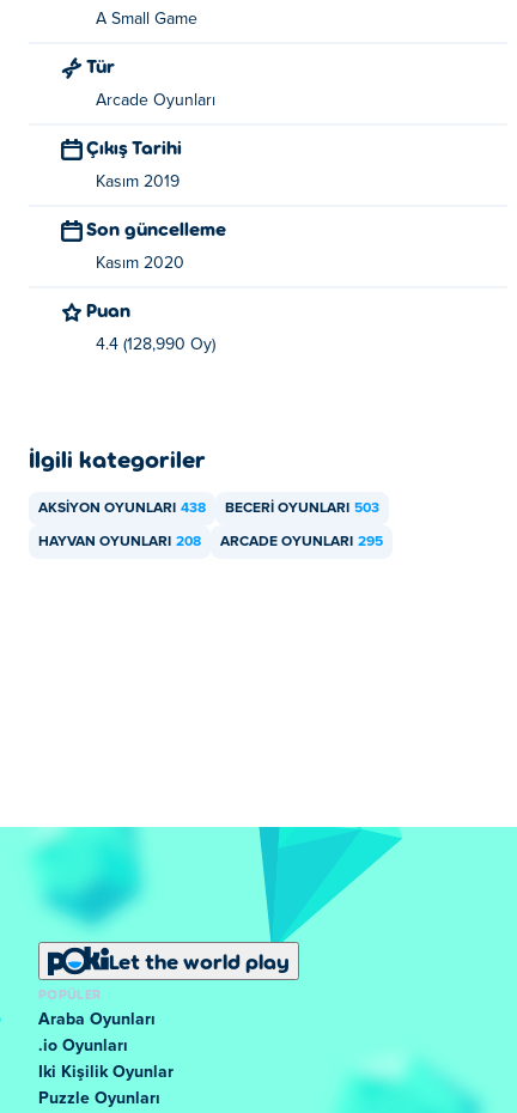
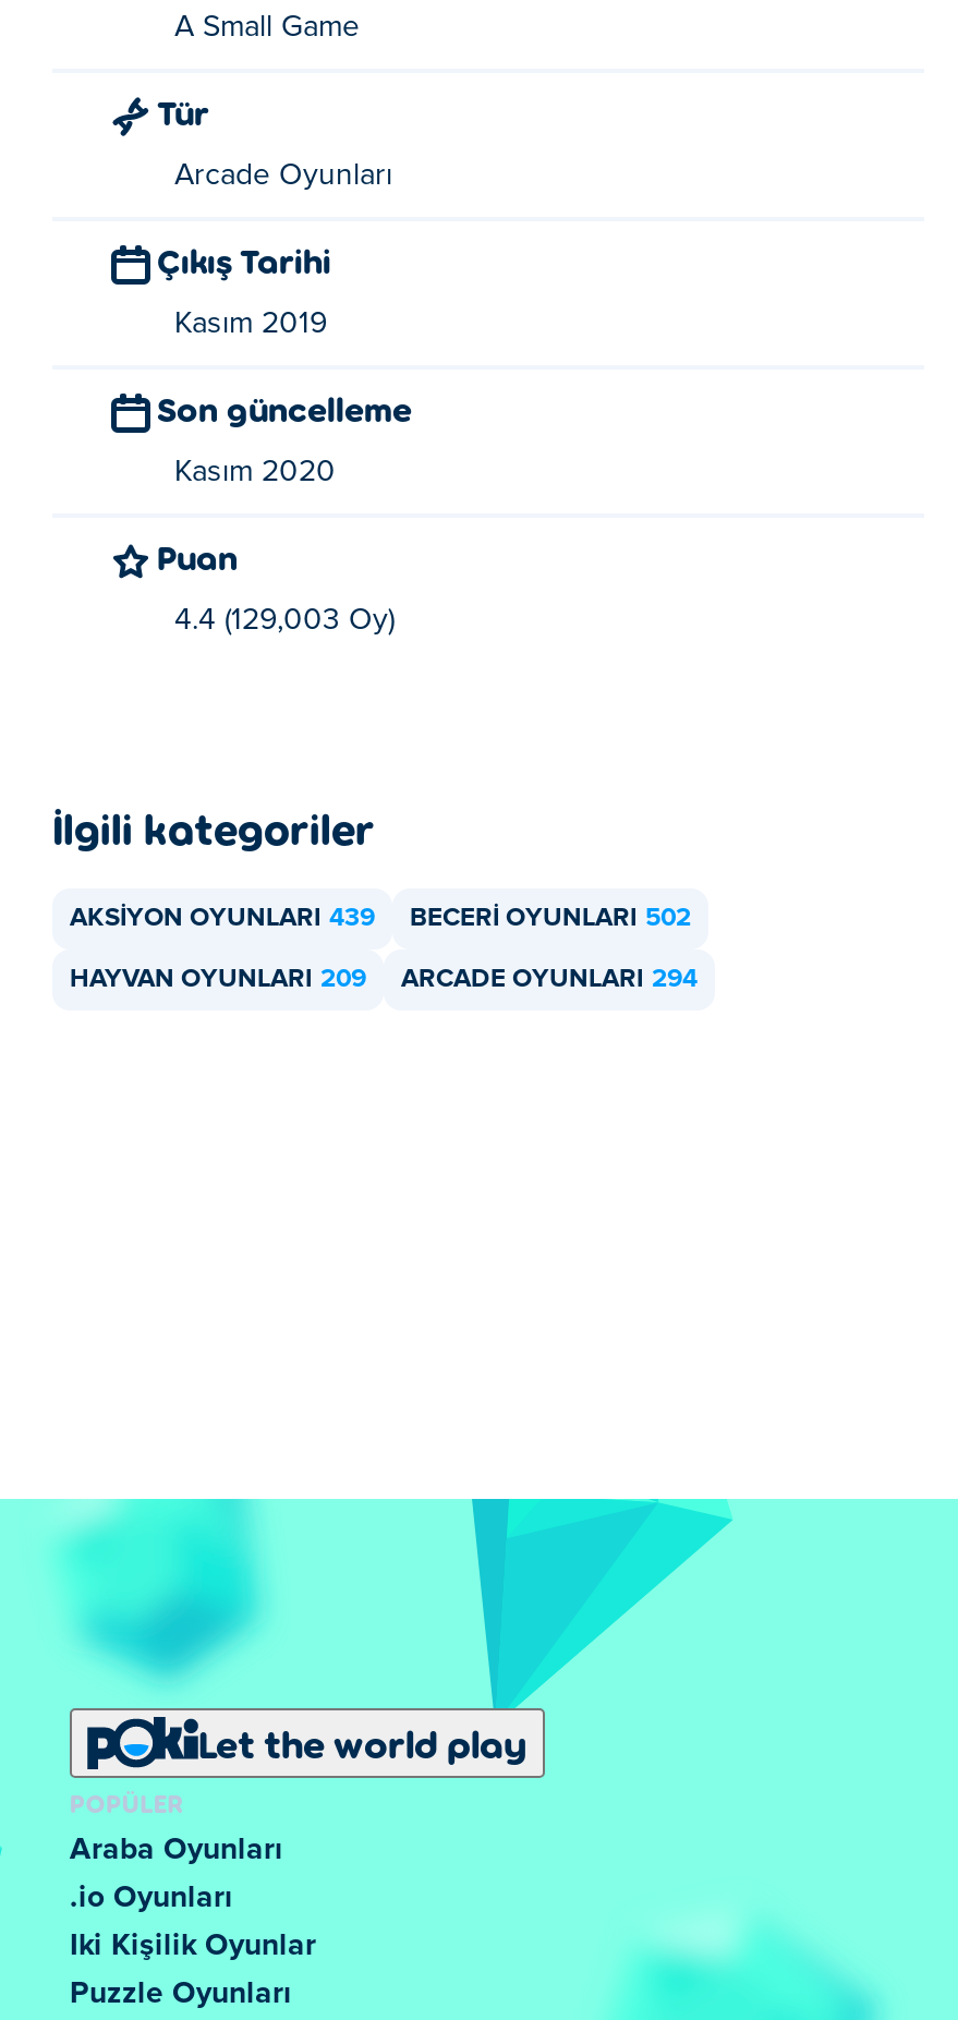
[96,336,215,353] 4.4 (128,990 Oy) -> [174,605,395,636] 4.4 (129,003 Oy)
[38,501,206,516] AKSIYON OYUNLARI 438 -> [70,906,375,932] AKSIYON OYUNLARI 439
[225,501,379,516] BECERI OYUNLARI 503 -> [410,906,691,932] BECERI OYUNLARI 502
[38,535,201,549] HAYVAN OYUNLARI 208 -> [70,967,366,993] HAYVAN OYUNLARI 209
[220,535,383,549] ARCADE OYUNLARI 295 -> [401,967,698,993] ARCADE OYUNLARI 294

